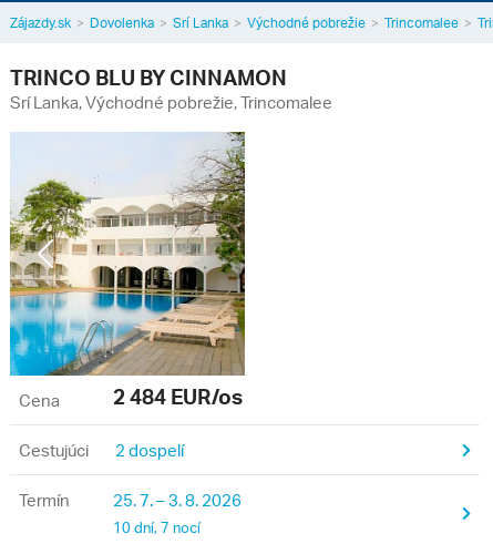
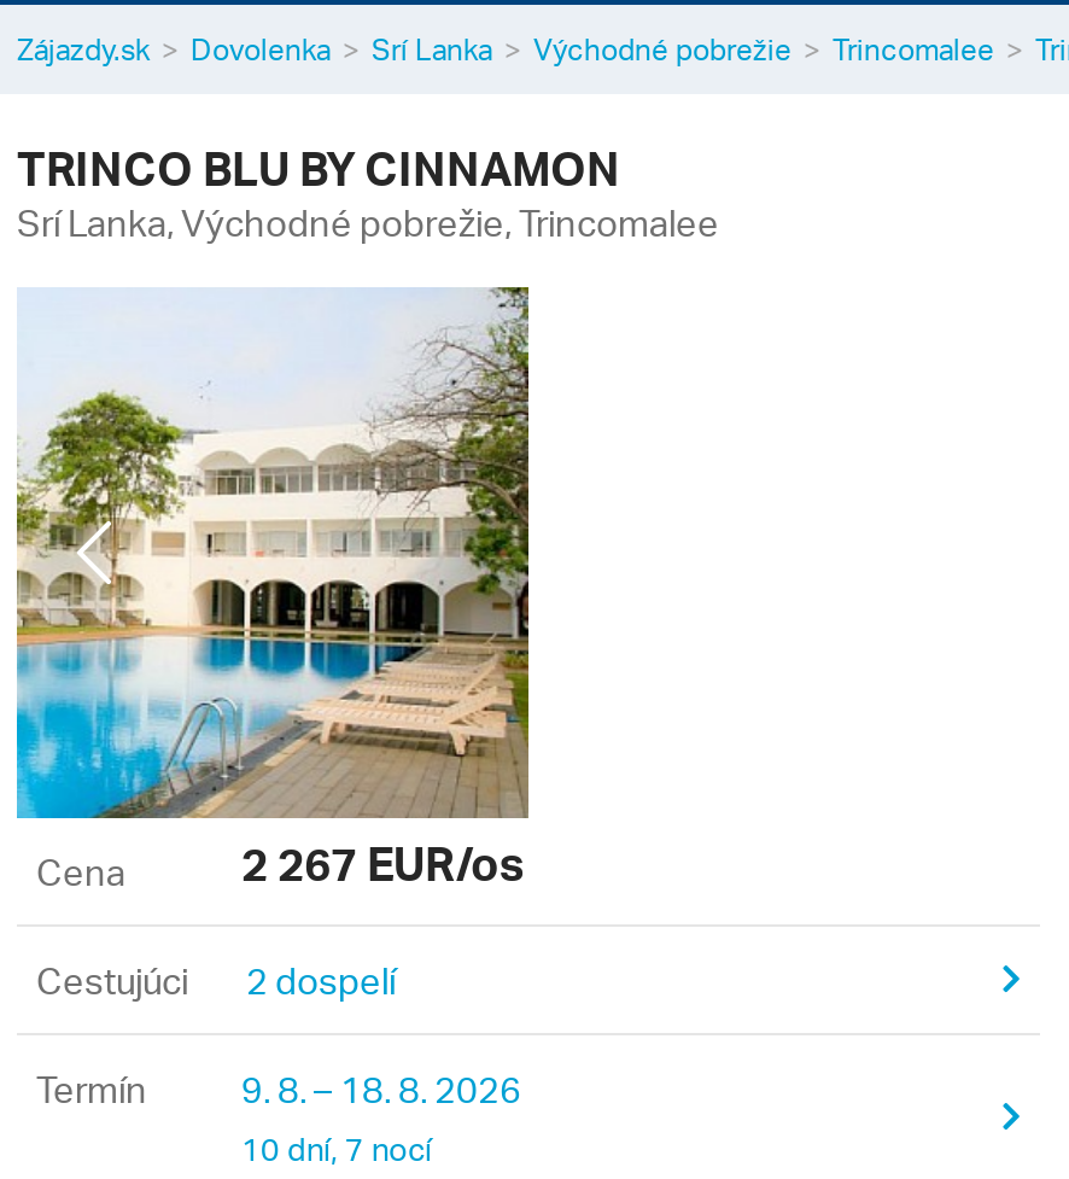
[113,382,243,410] 2 484 EUR/os -> [241,833,524,893] 2 267 EUR/os
[19,489,242,511] Termín 25. 7. – 3. 8. 2026 -> [36,1064,521,1113] Termín 9. 8. – 18. 8. 2026

